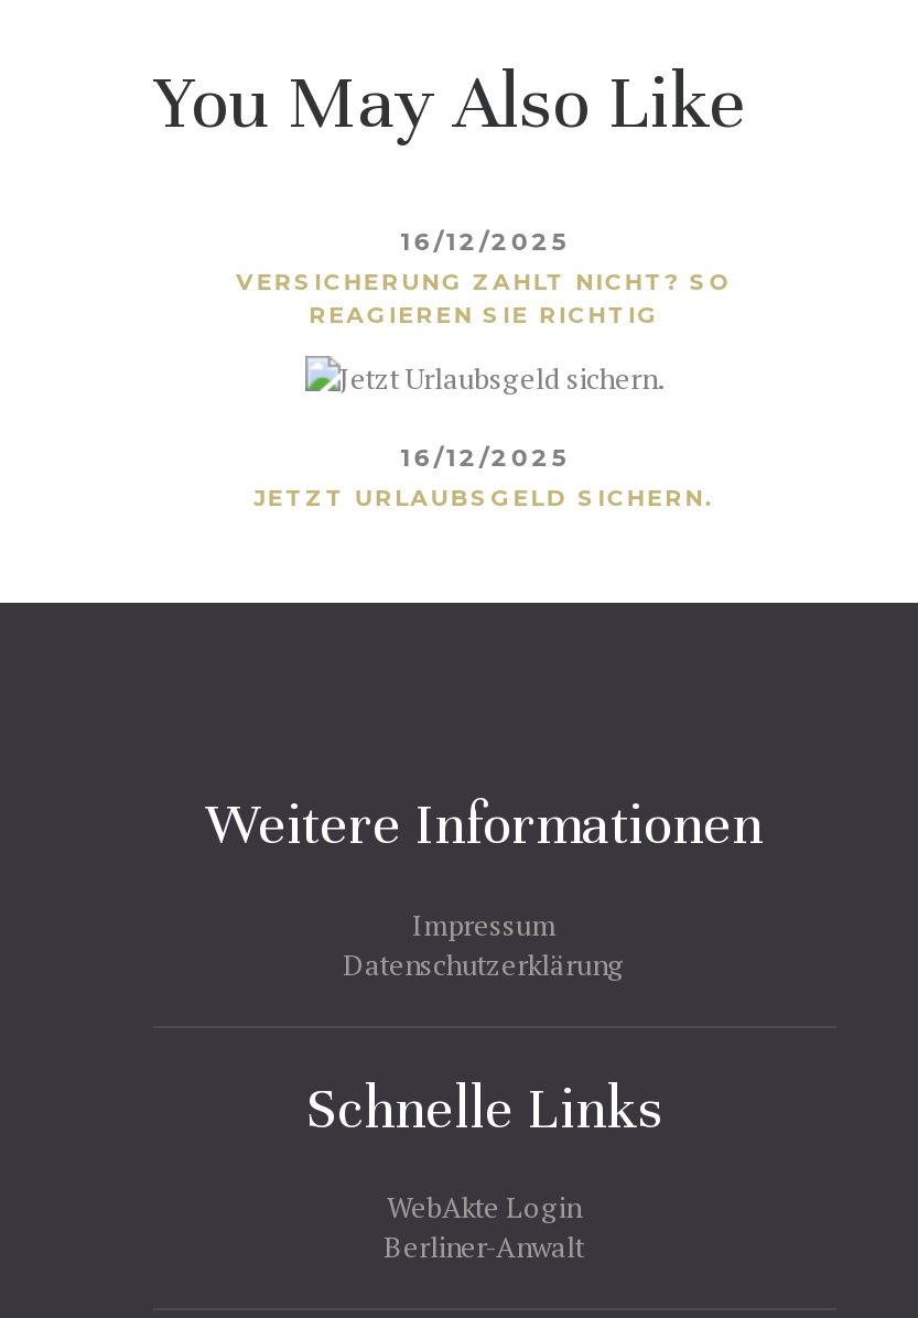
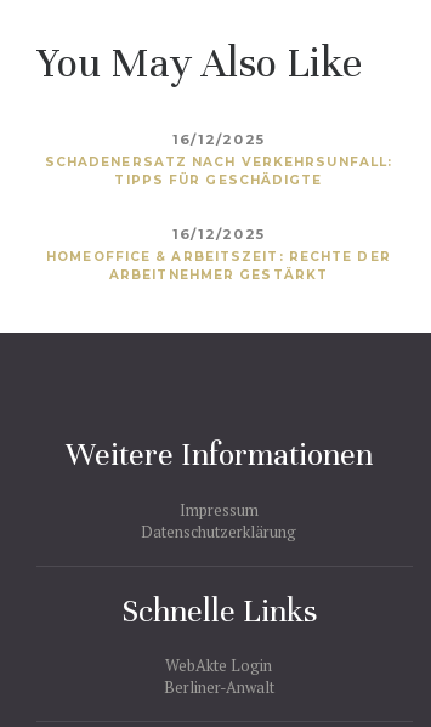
[236,268,732,330] VERSICHERUNG ZAHLT NICHT? SO | REAGIEREN SIE RICHTIG -> [45,155,392,188] SCHADENERSATZ NACH VERKEHRSUNFALL: | TIPPS FÜR GESCHÄDIGTE
[254,483,714,512] JETZT URLAUBSGELD SICHERN. -> [46,248,391,282] HOMEOFFICE & ARBEITSZEIT: RECHTE DER | ARBEITNEHMER GESTÄRKT

